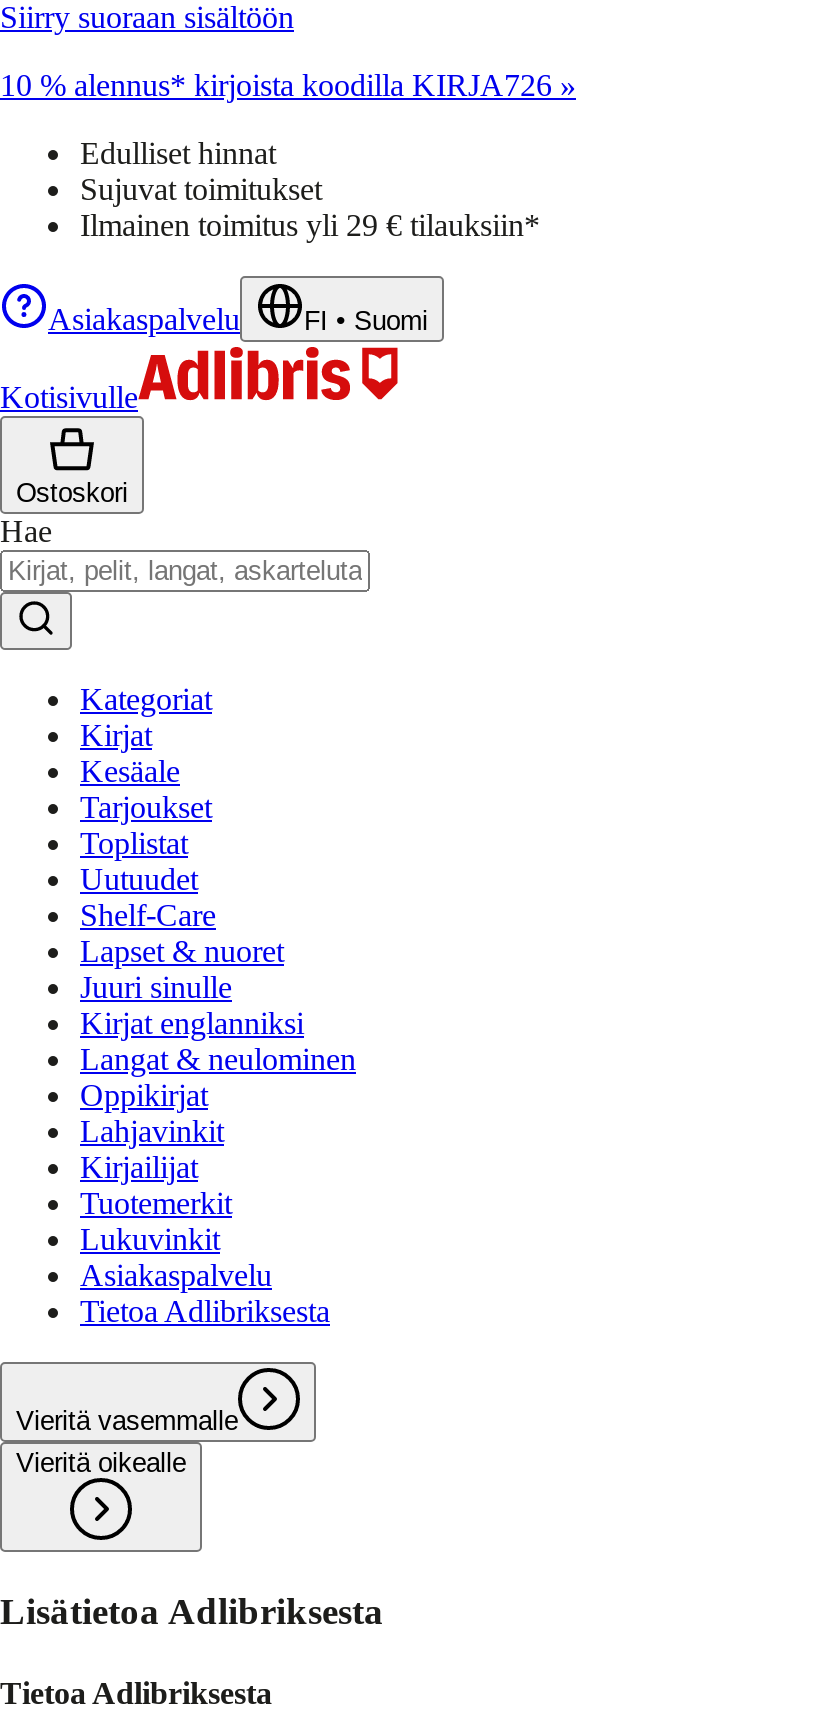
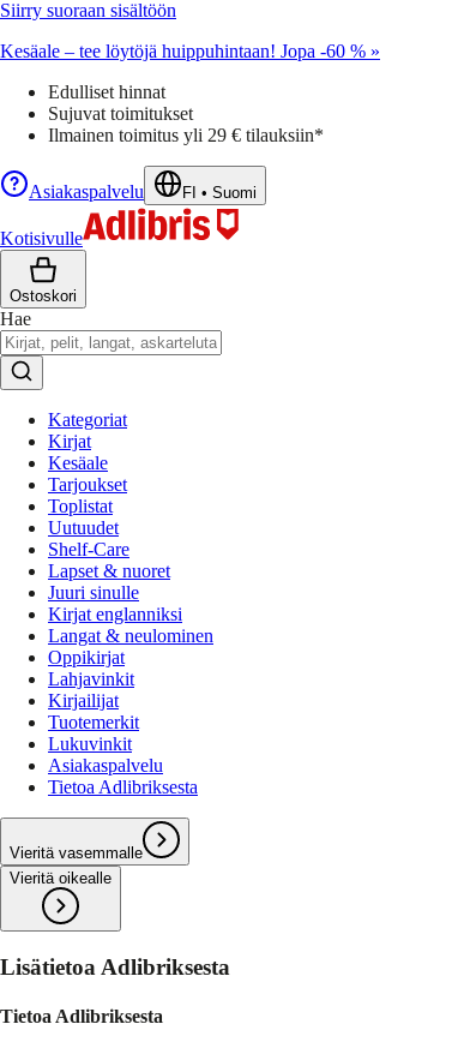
[0,68,576,102] 10 % alennus* kirjoista koodilla KIRJA726 » -> [0,41,380,61] Kesäale – tee löytöjä huippuhintaan! Jopa -60 % »

